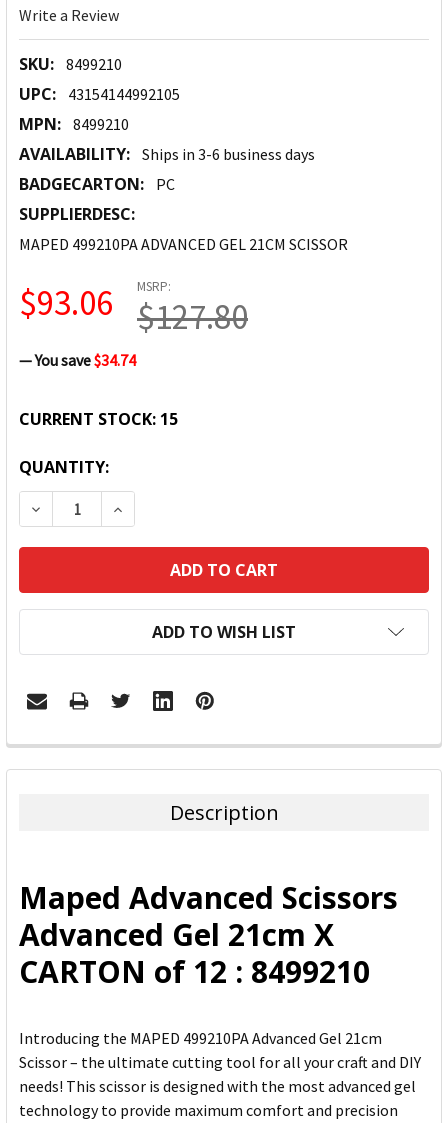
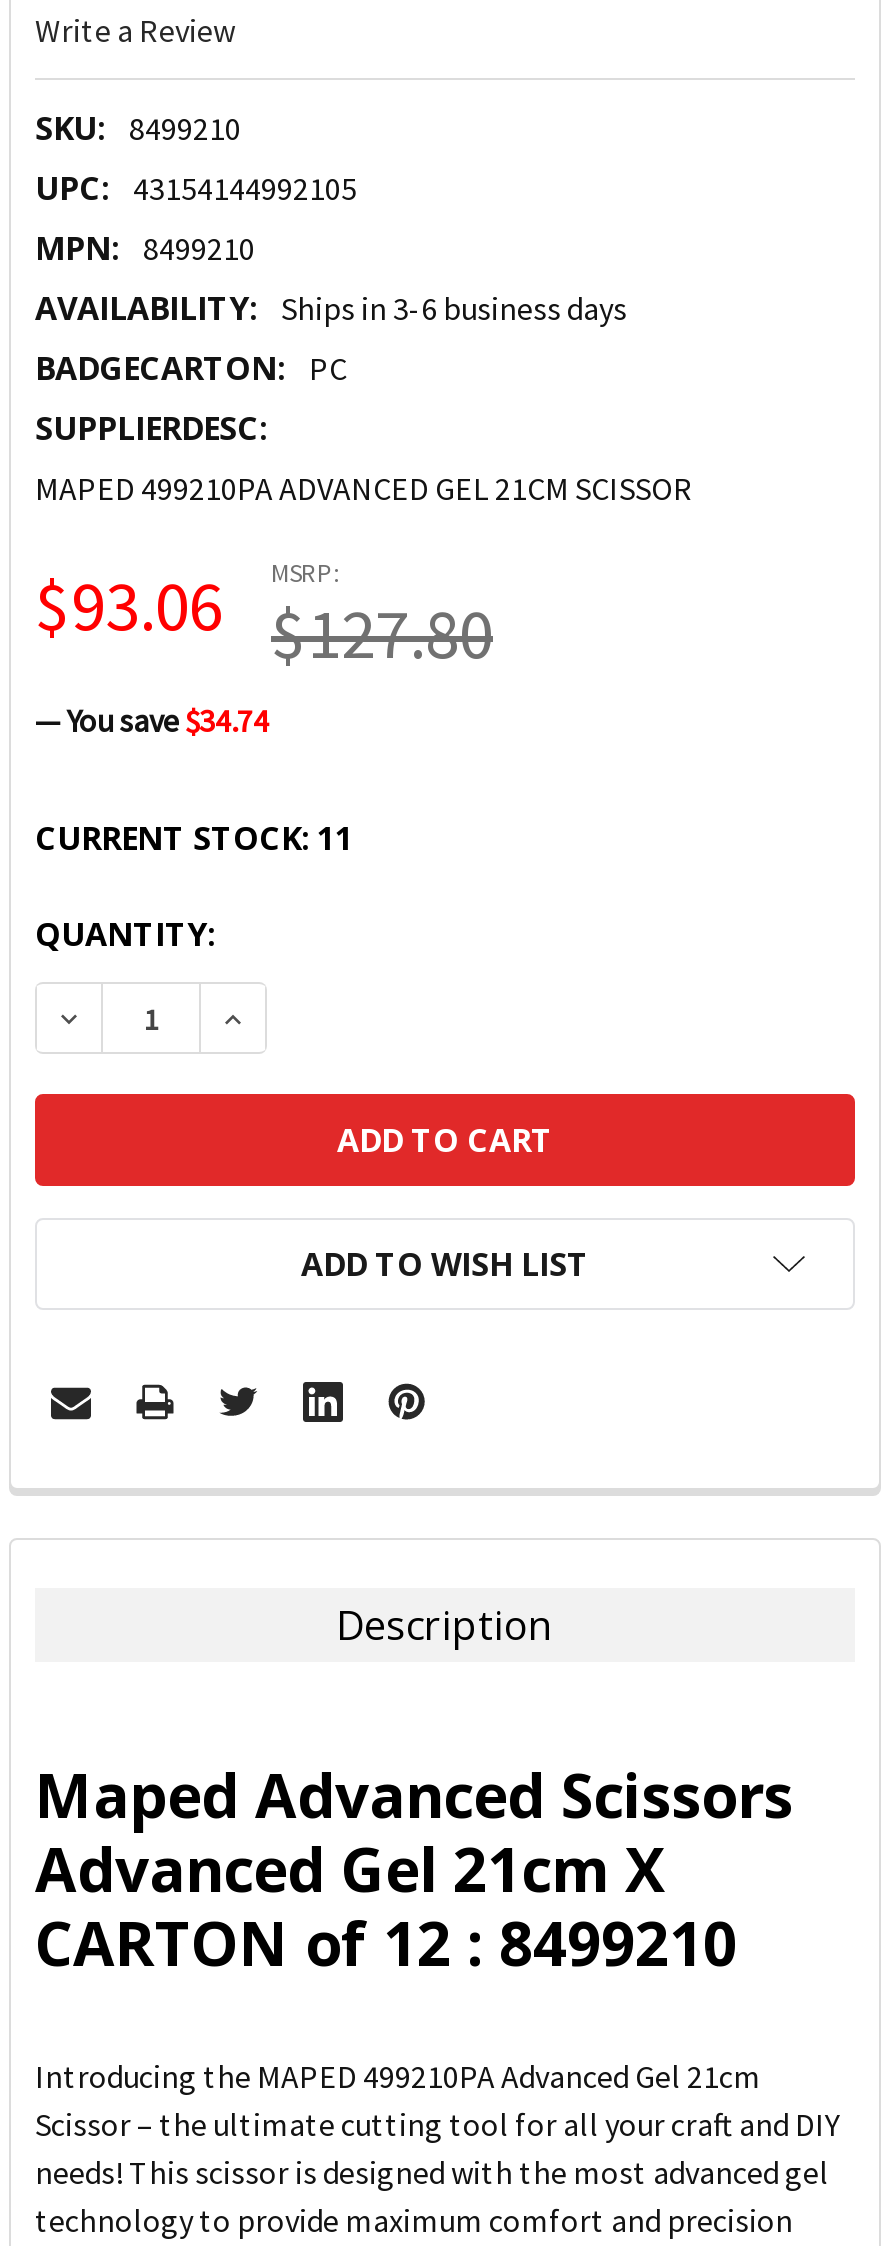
[19,408,178,430] CURRENT STOCK: 15 -> [35,817,353,861] CURRENT STOCK: 11

